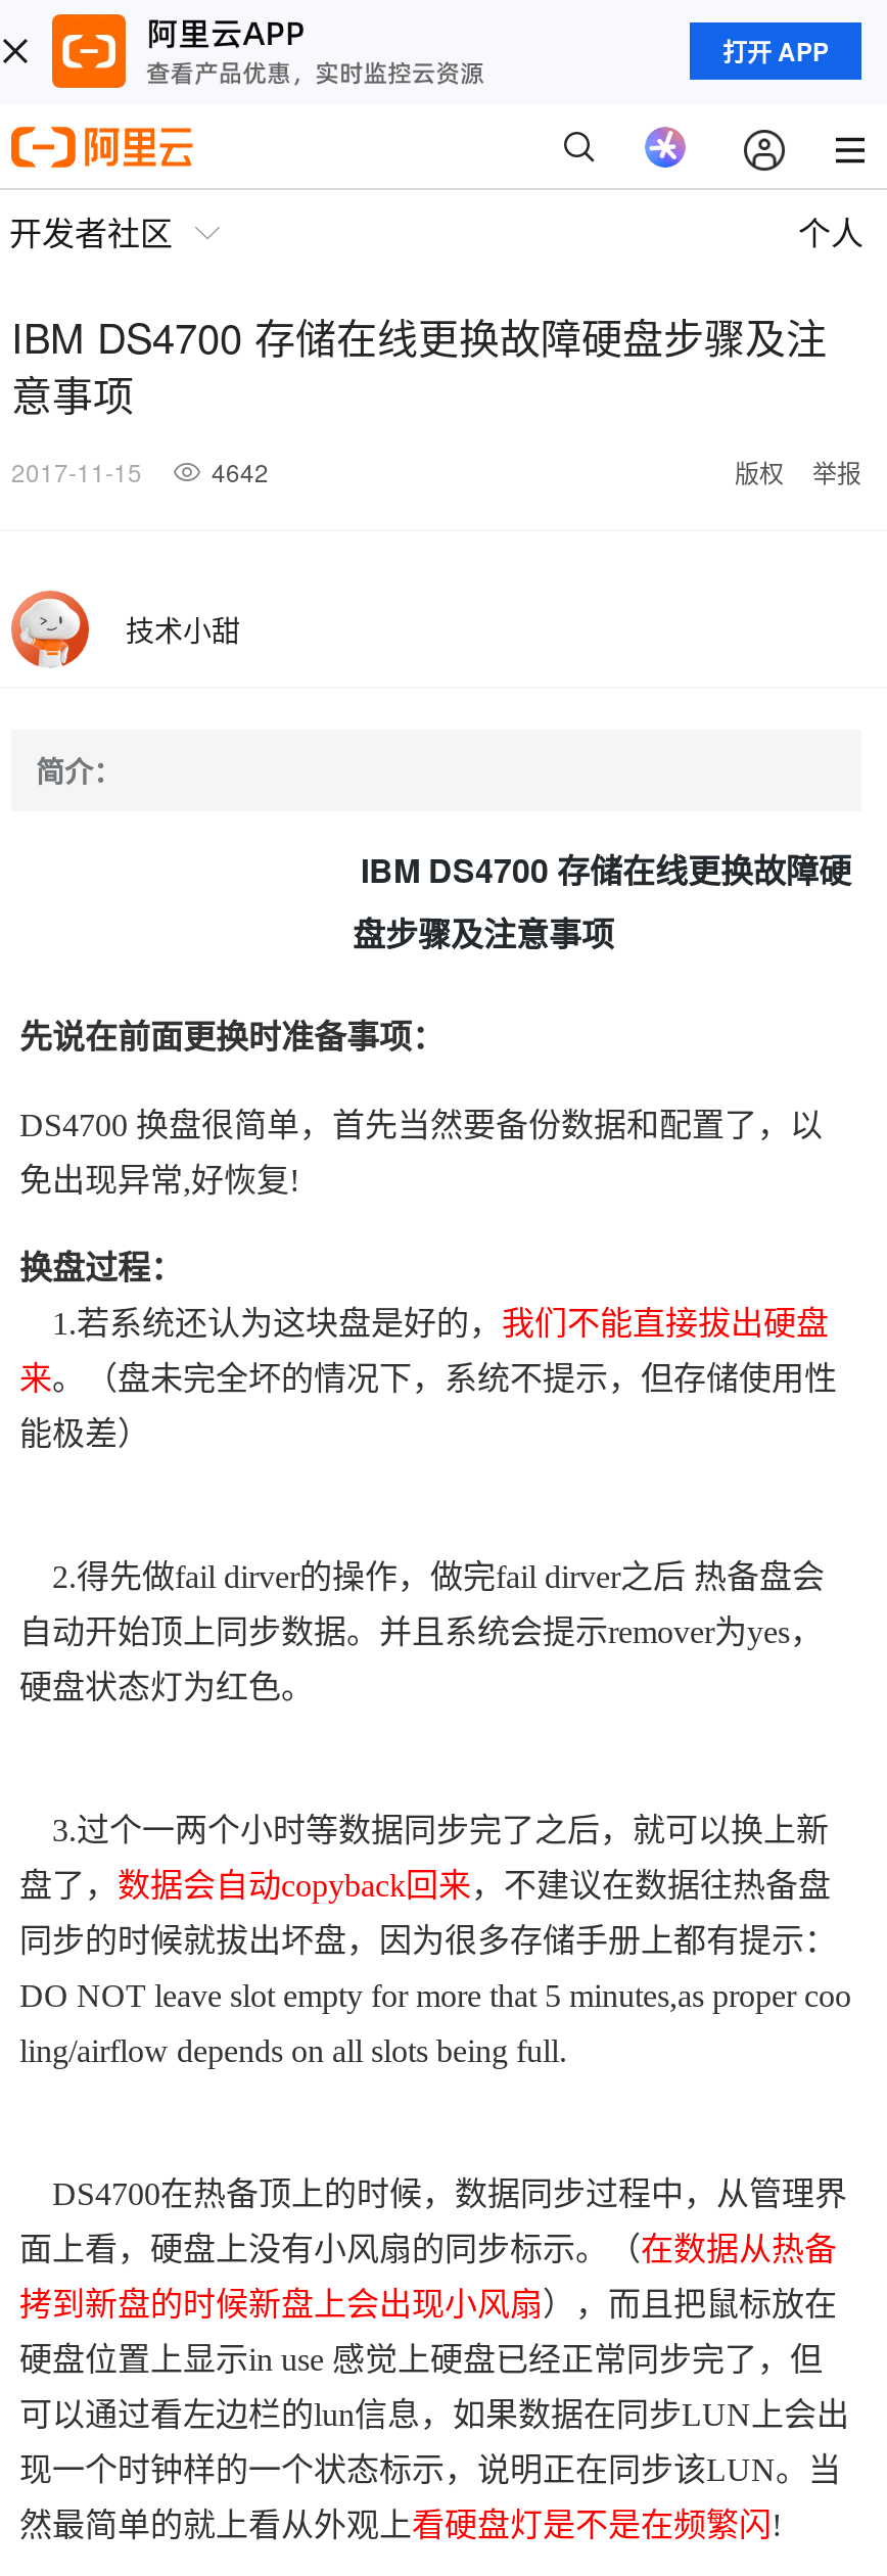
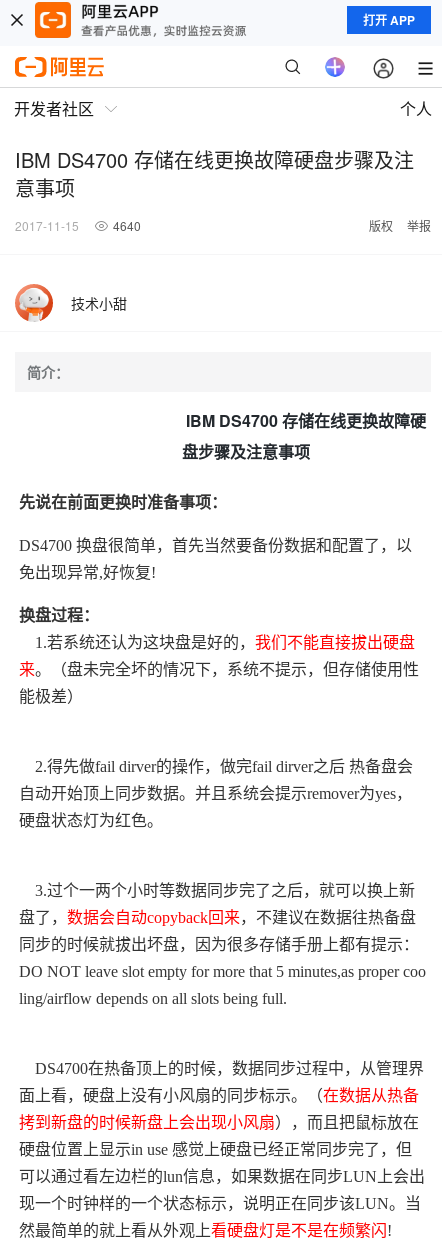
[11,454,269,488] 2017-11-15 4642 -> [15,217,141,234] 2017-11-15 4640

